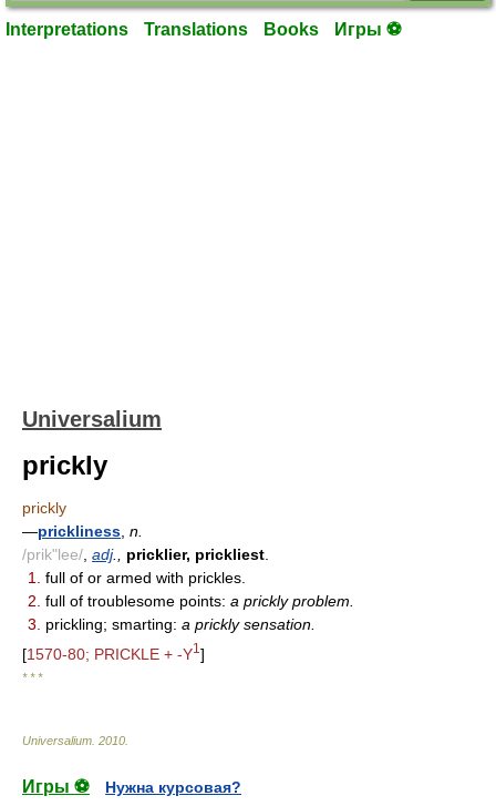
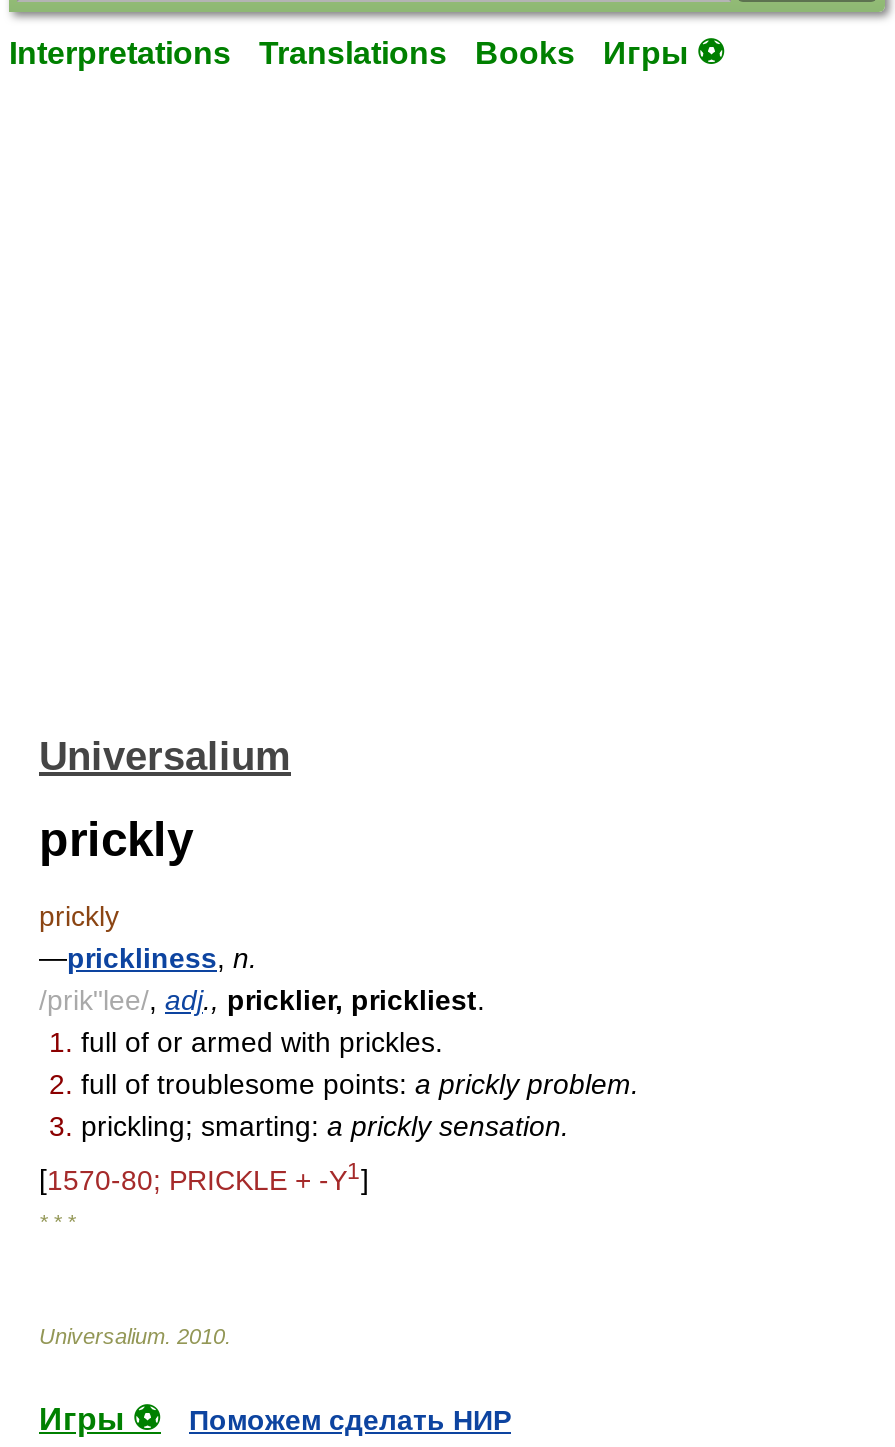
[105,778,241,796] Нужна курсовая? -> [189,1403,511,1435] Поможем сделать НИР

